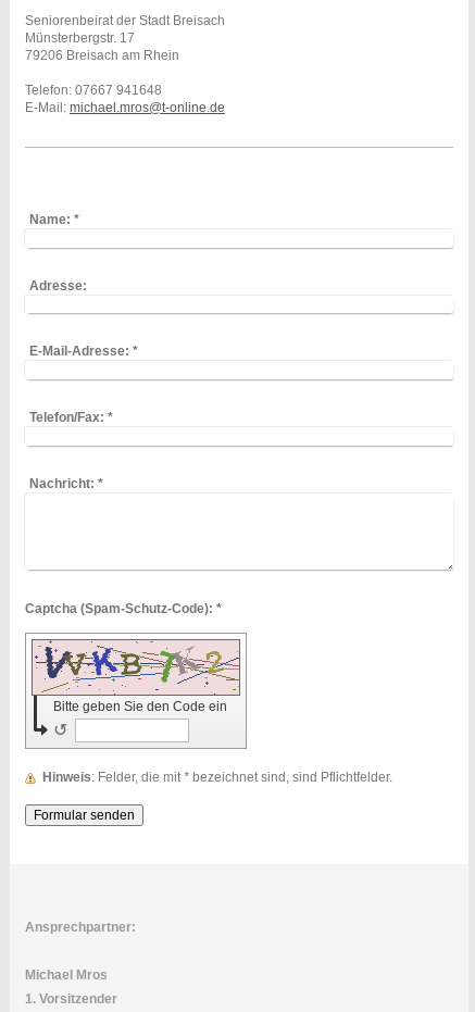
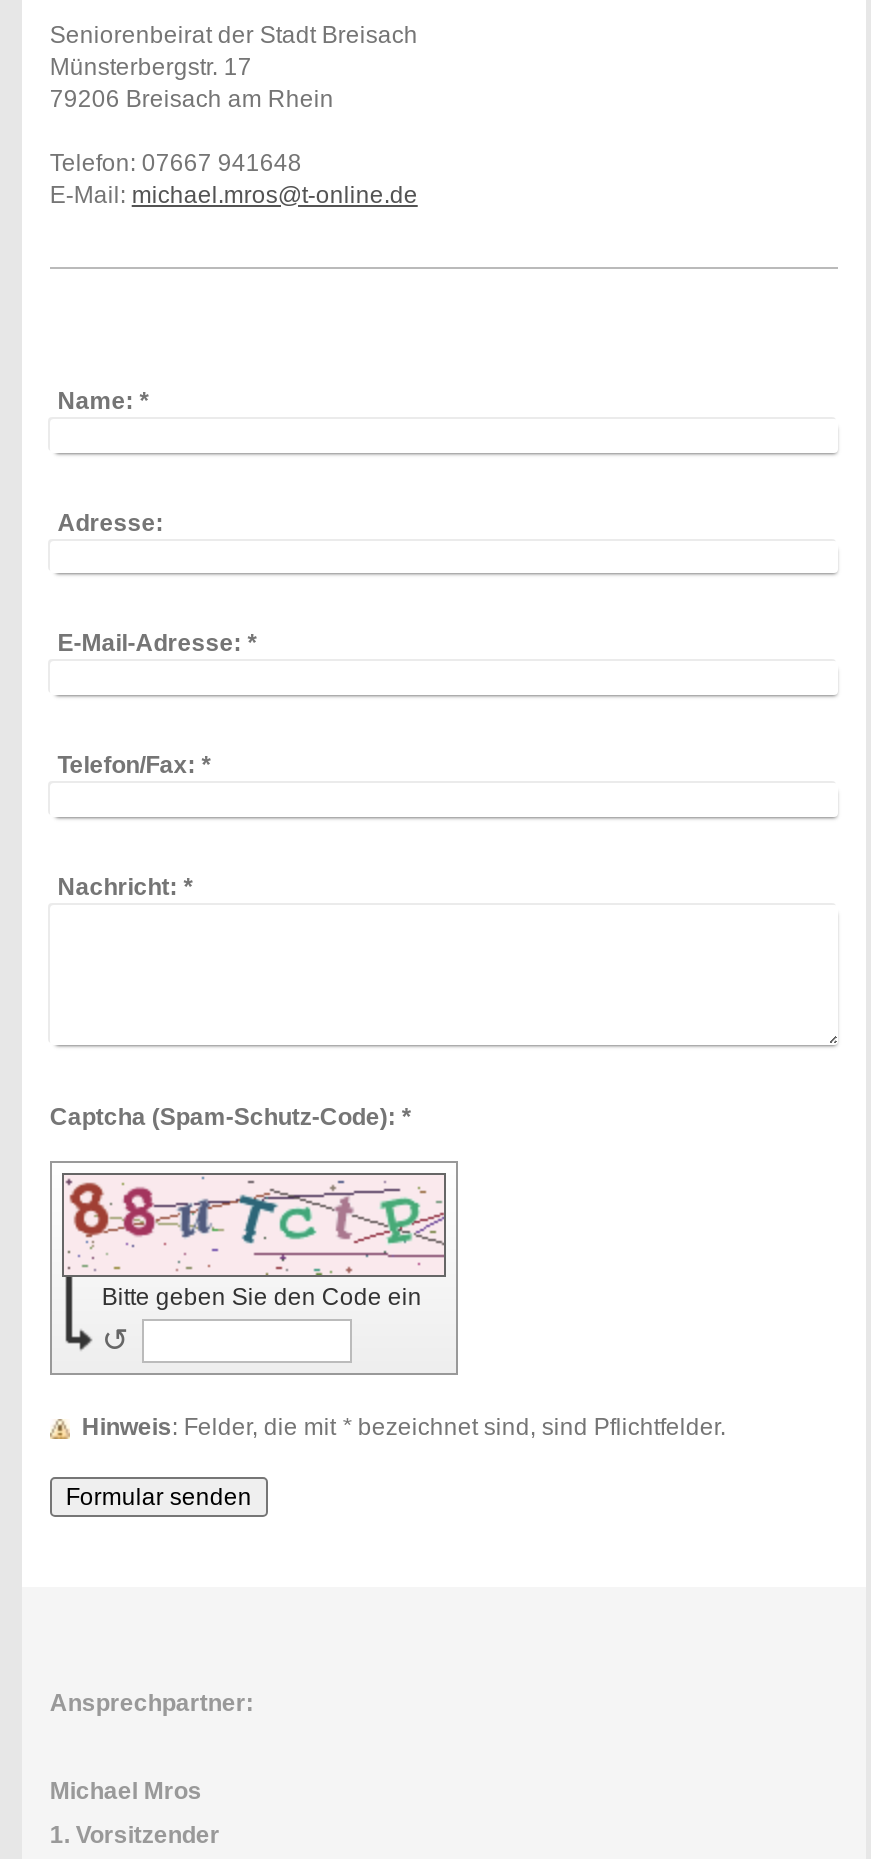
[33,639,240,696] [image] -> [64,1173,446,1277] [image]

